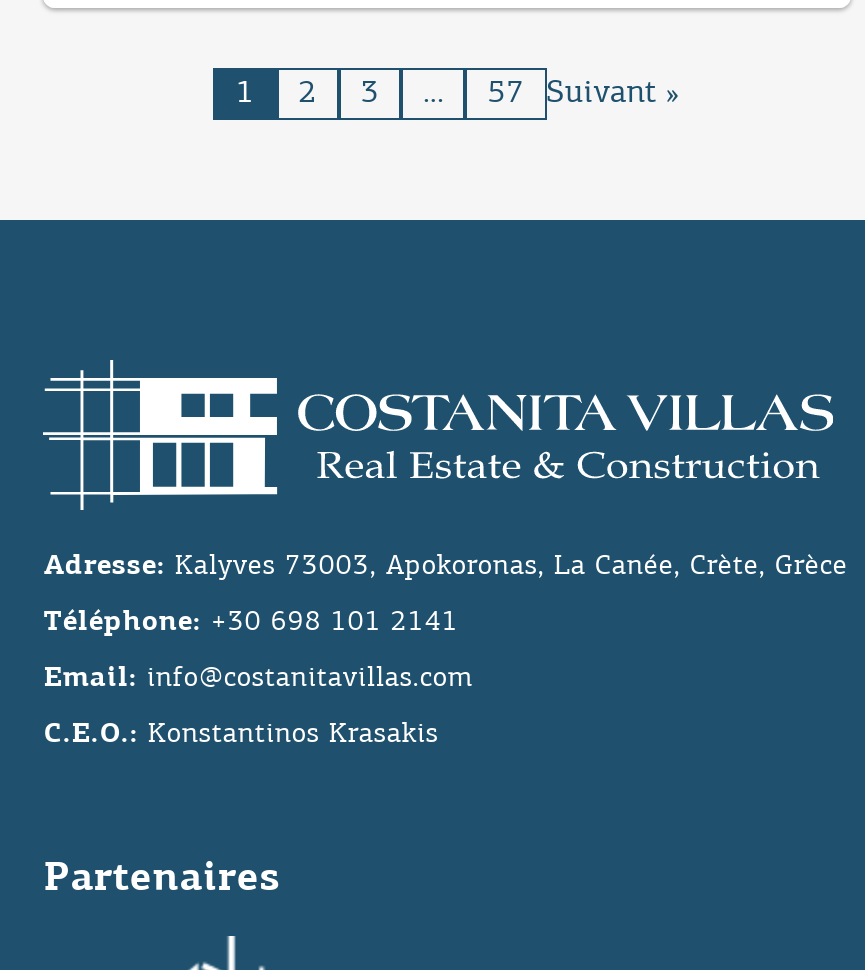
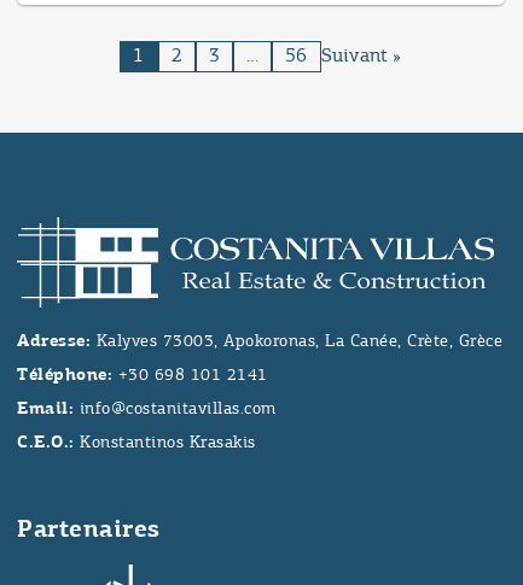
[488,78,524,110] 57 -> [285,47,308,66] 56

